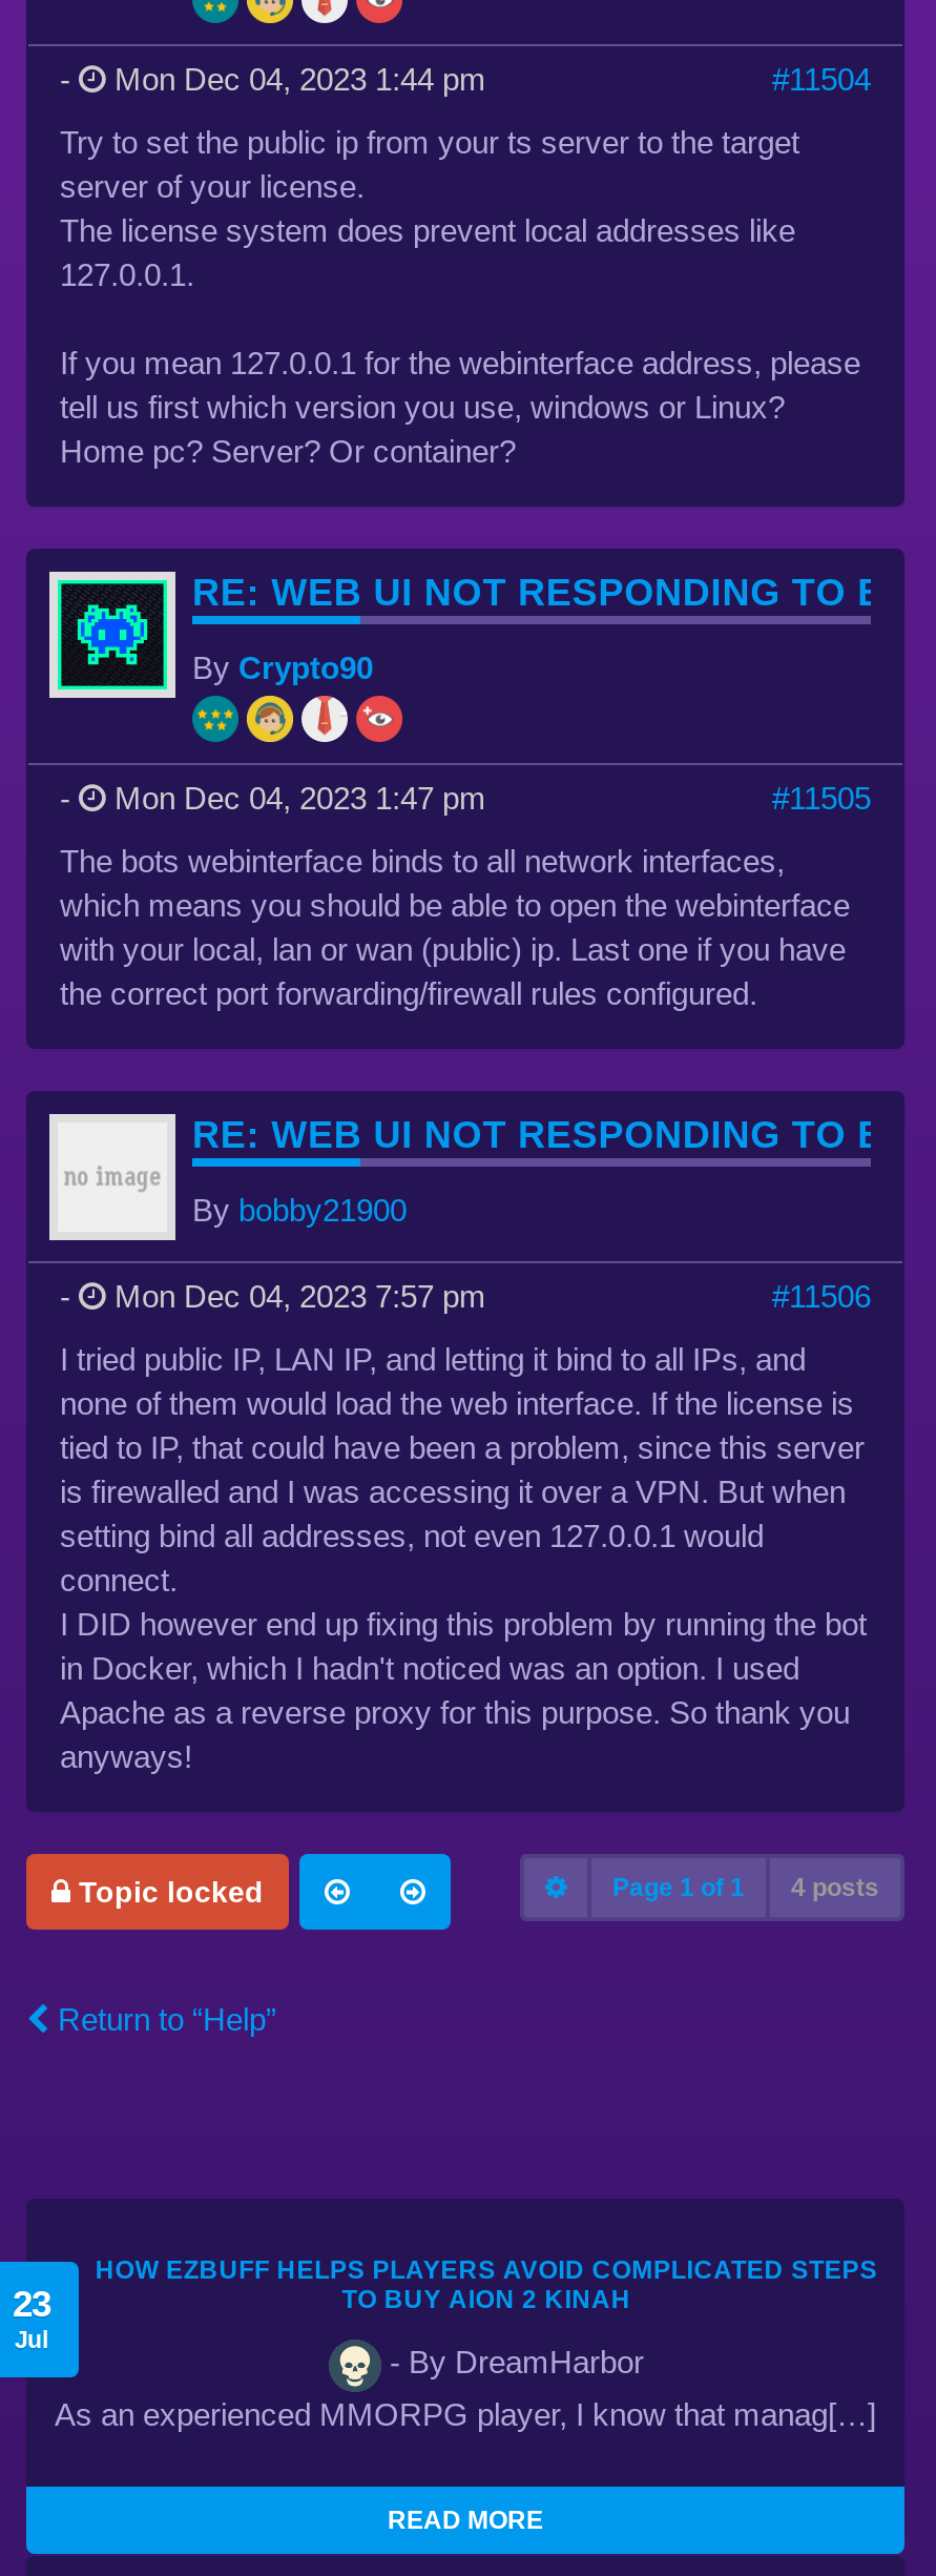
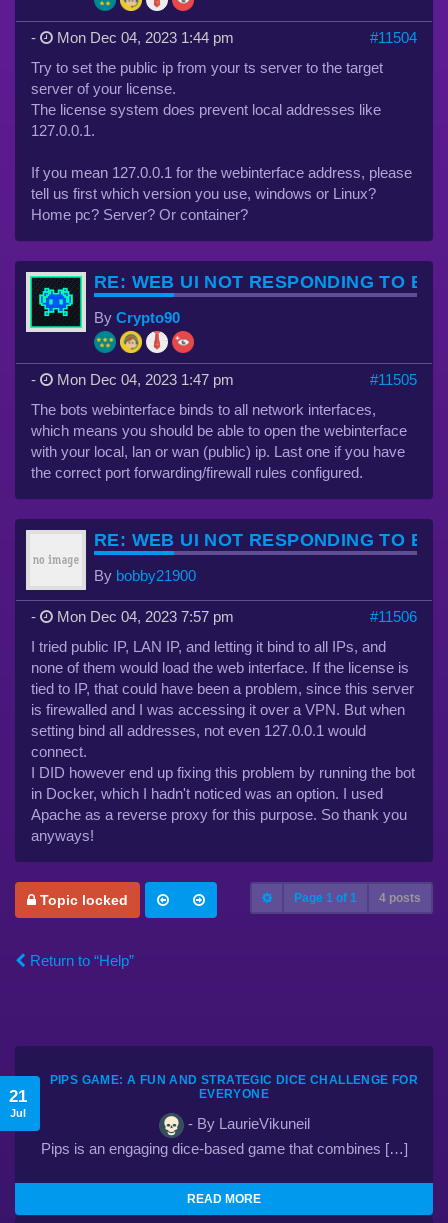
[95,2256,877,2315] HOW EZBUFF HELPS PLAYERS AVOID COMPLICATED STEPS | TO BUY AION 2 KINAH -> [50,1073,418,1101] PIPS GAME: A FUN AND STRATEGIC DICE CHALLENGE FOR | EVERYONE
[13,2284,50,2326] 23 -> [8,1086,26,1106] 21
[381,2344,644,2380] - By DreamHarbor -> [183,1115,309,1132] - By LaurieVikuneil
[55,2396,876,2432] As an experienced MMORPG player, I know that manag[…] -> [40,1140,407,1157] Pips is an engaging dice-based game that combines […]

